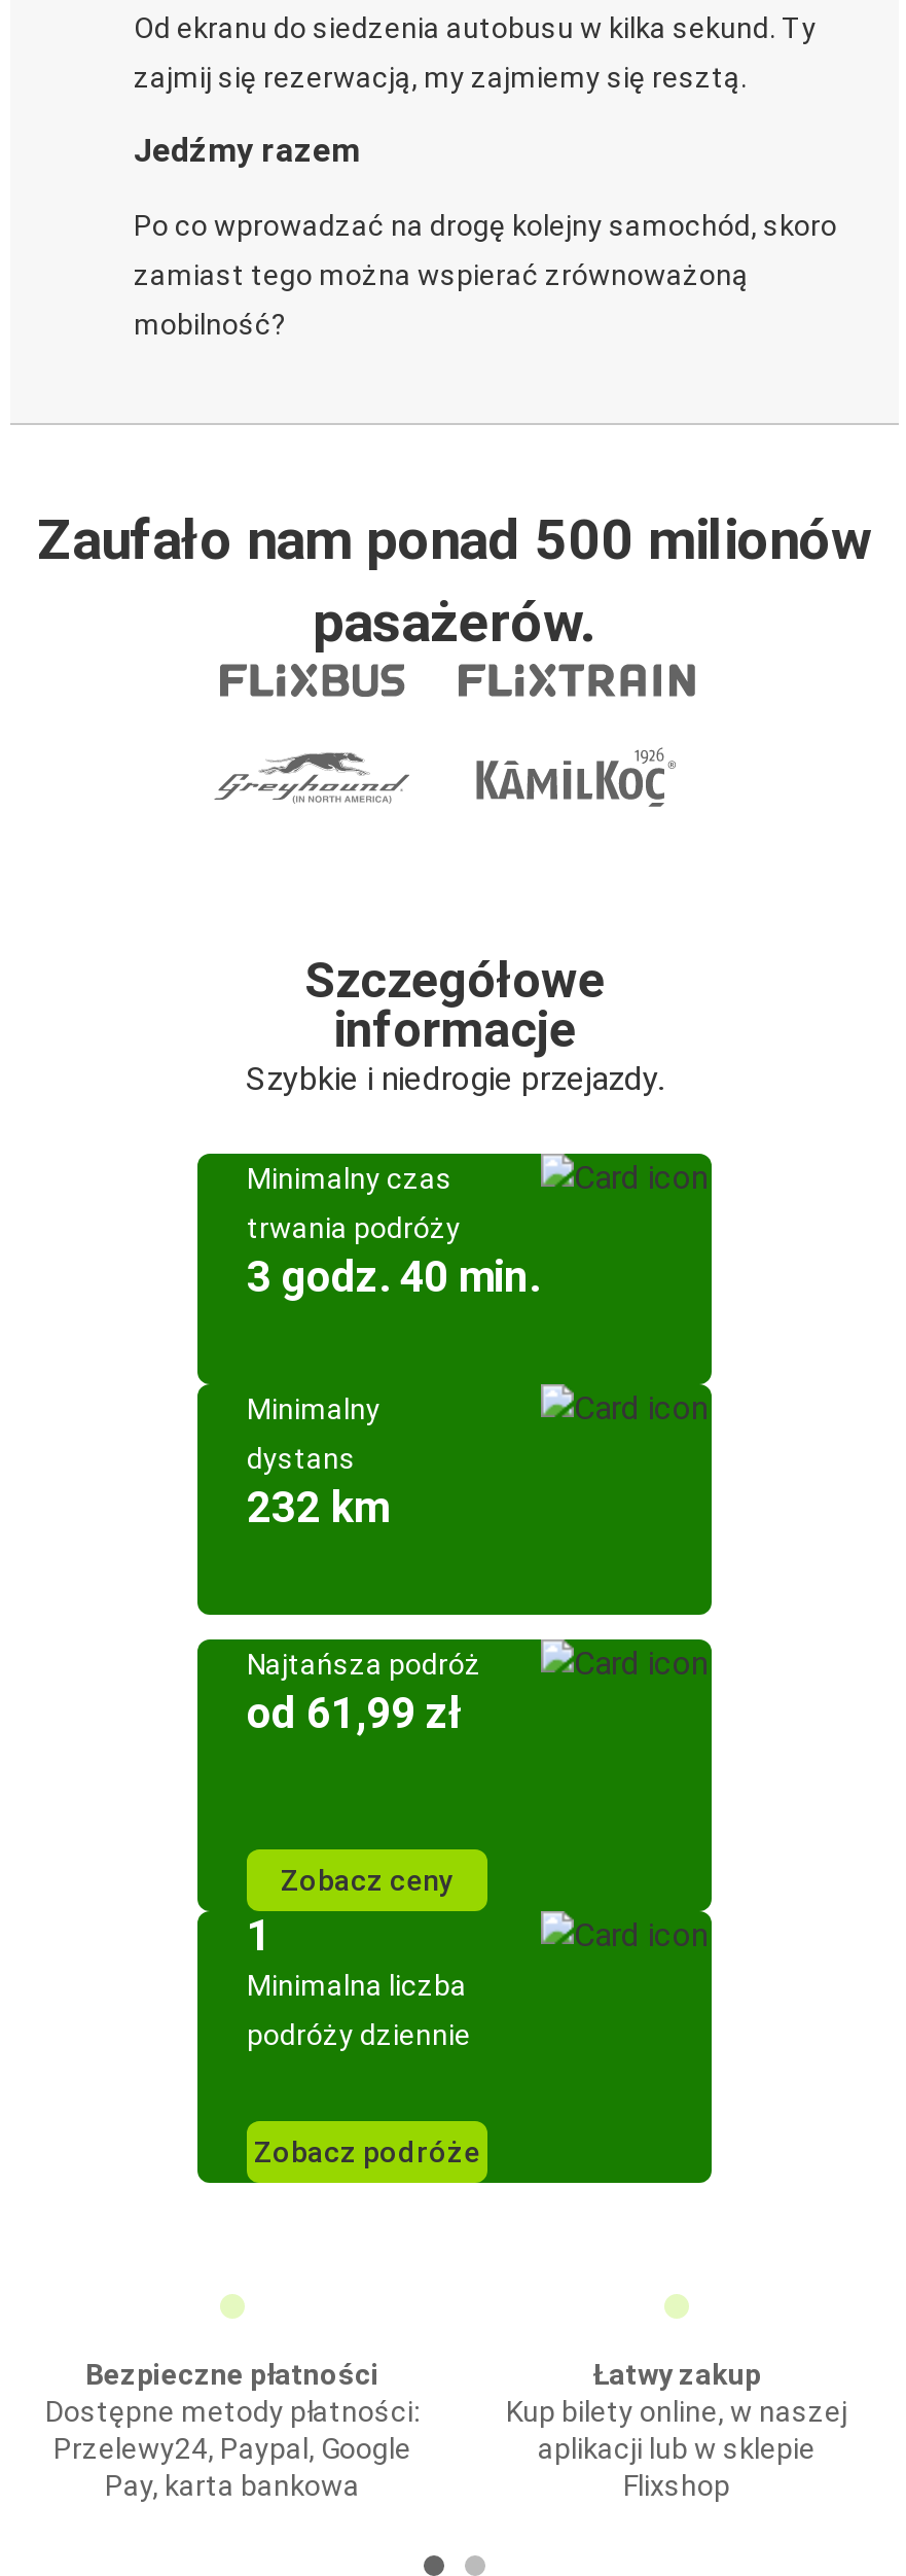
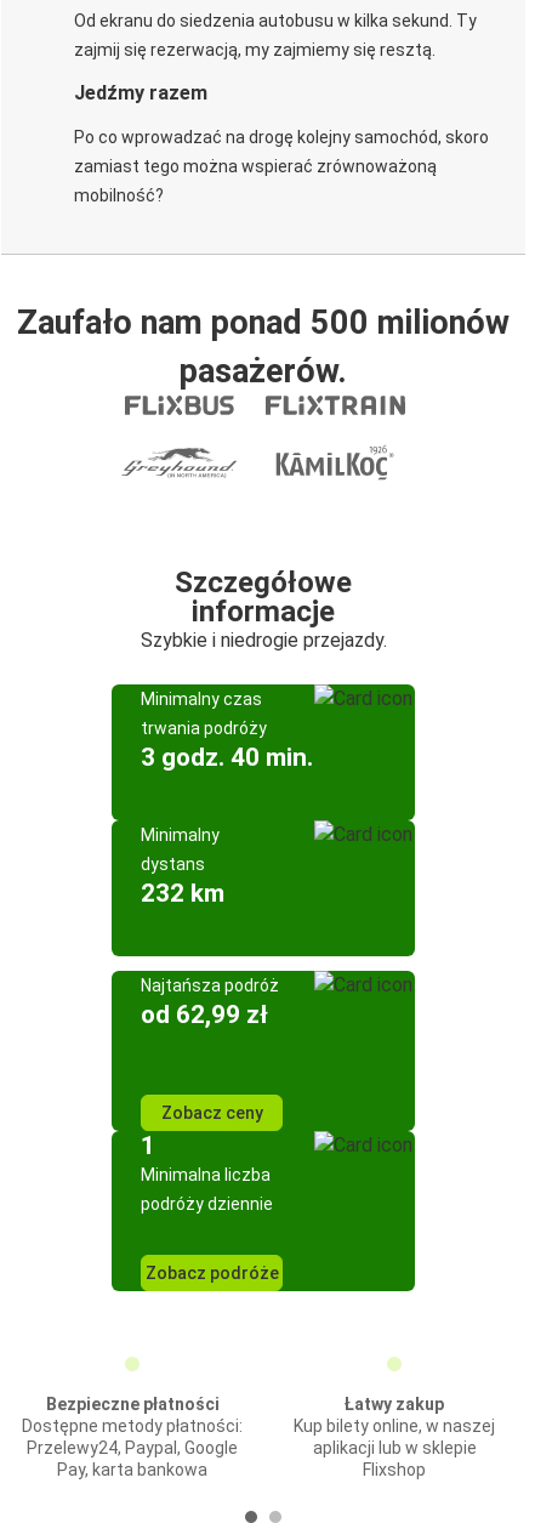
[247,1689,463,1738] od 61,99 zł -> [141,1000,268,1029] od 62,99 zł

